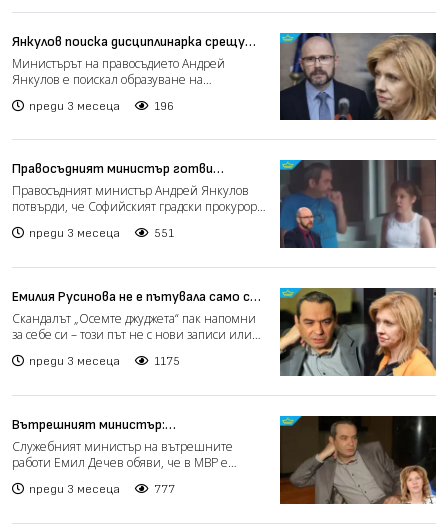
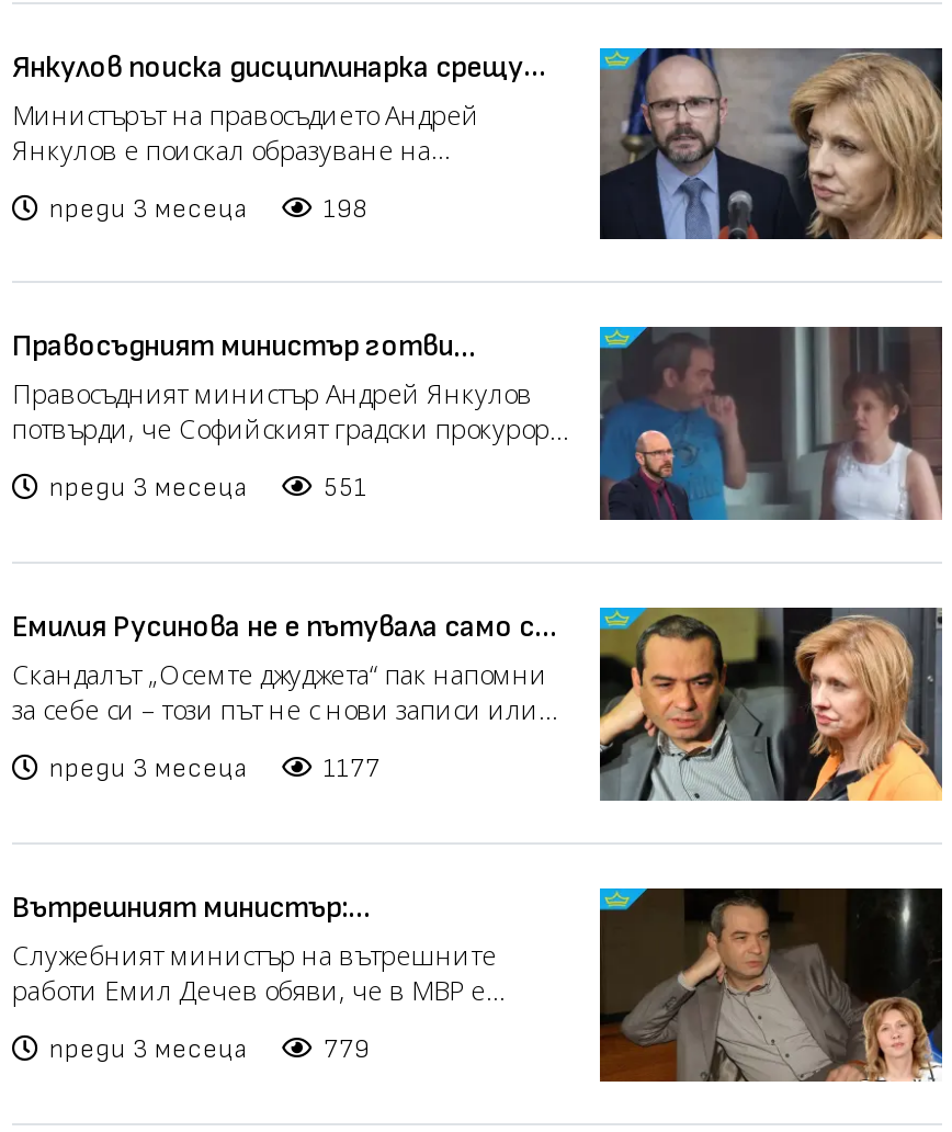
[154,99,174,114] 196 -> [324,192,370,225] 198
[154,354,180,369] 1175 -> [324,753,381,786] 1177
[154,482,175,497] 777 -> [324,1033,370,1066] 779

